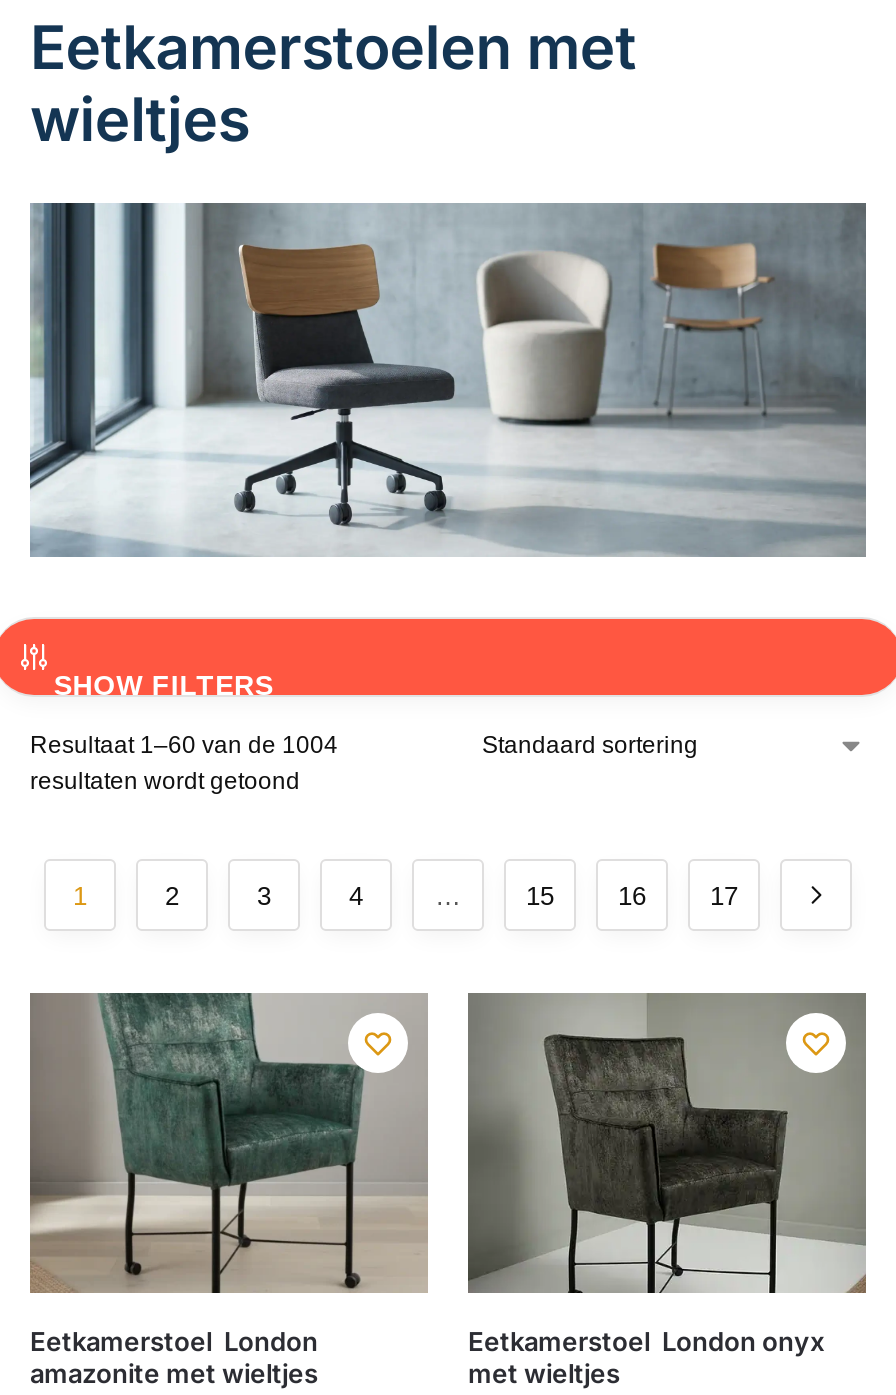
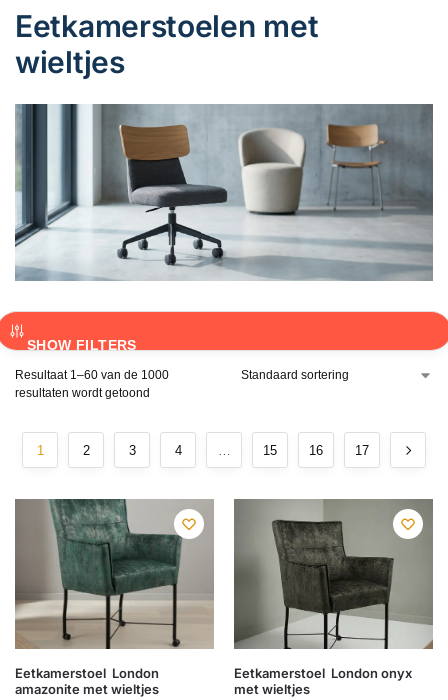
[30,732,338,760] Resultaat 1–60 van de 1004 -> [15,368,169,382] Resultaat 1–60 van de 1000

